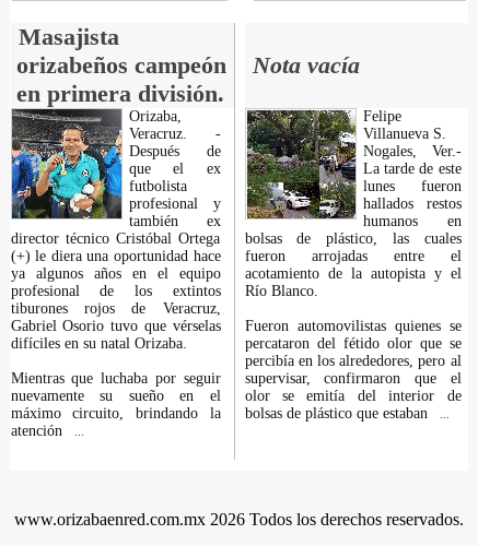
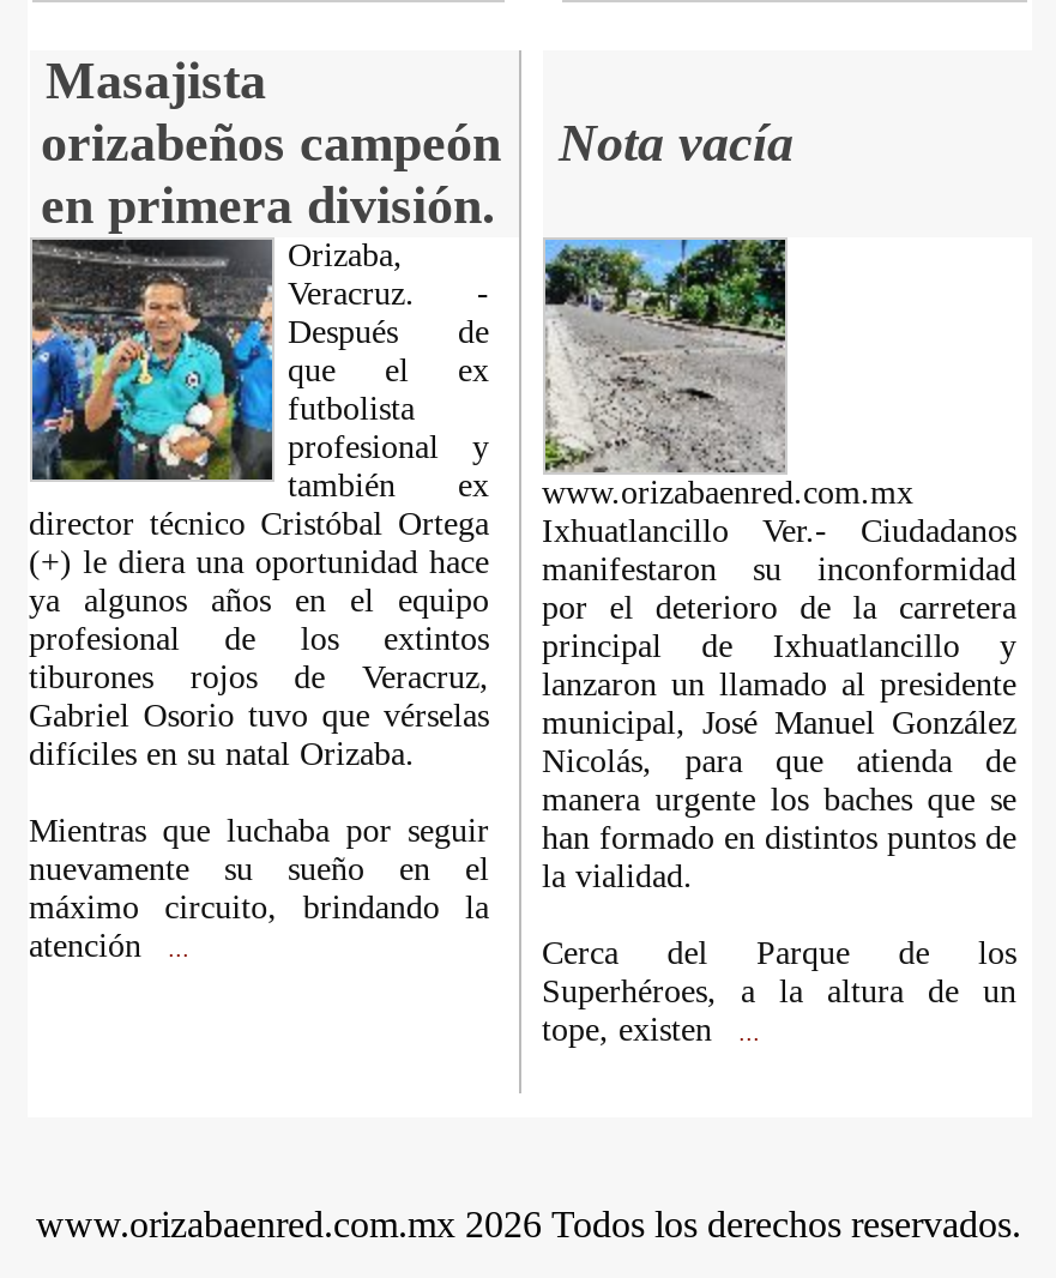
[244,108,461,299] [image] | Felipe | Villanueva S. | Nogales, Ver.- | La tarde de este | lunes fueron | hallados restos | humanos en | bolsas de plástico, las cuales | fueron arrojadas entre el | acotamiento de la autopista y el | Río Blanco. -> [542,237,1016,894] [image] | www.orizabaenred.com.mx | Ixhuatlancillo Ver.- Ciudadanos | manifestaron su inconformidad | por el deterioro de la carretera | principal de Ixhuatlancillo y | lanzaron un llamado al presidente | municipal, José Manuel González | Nicolás, para que atienda de | manera urgente los baches que se | han formado en distintos puntos de | la vialidad.
[244,318,461,422] Fueron automovilistas quienes se | percataron del fétido olor que se | percibía en los alrededores, pero al | supervisar, confirmaron que el | olor se emitía del interior de | bolsas de plástico que estaban ... -> [542,935,1016,1048] Cerca del Parque de los | Superhéroes, a la altura de un | tope, existen ...

